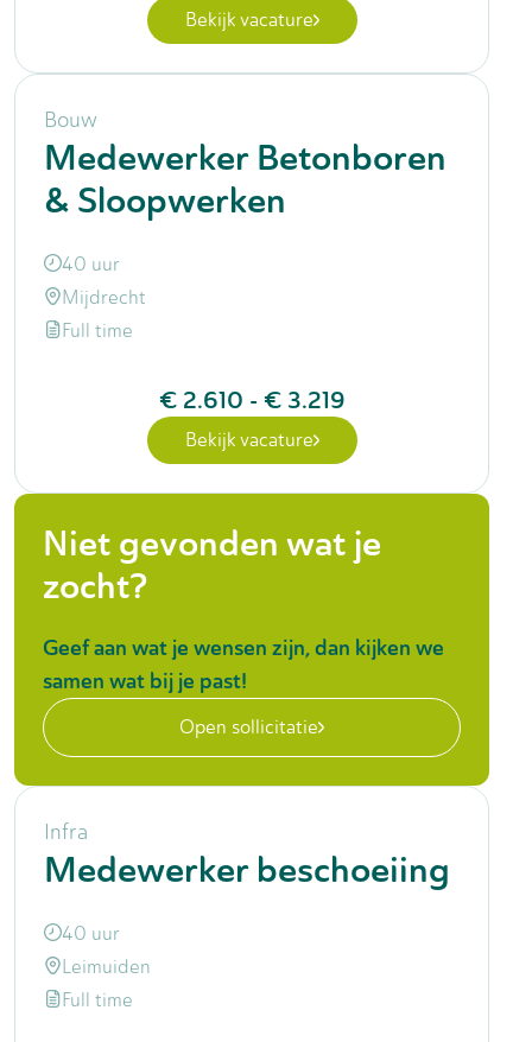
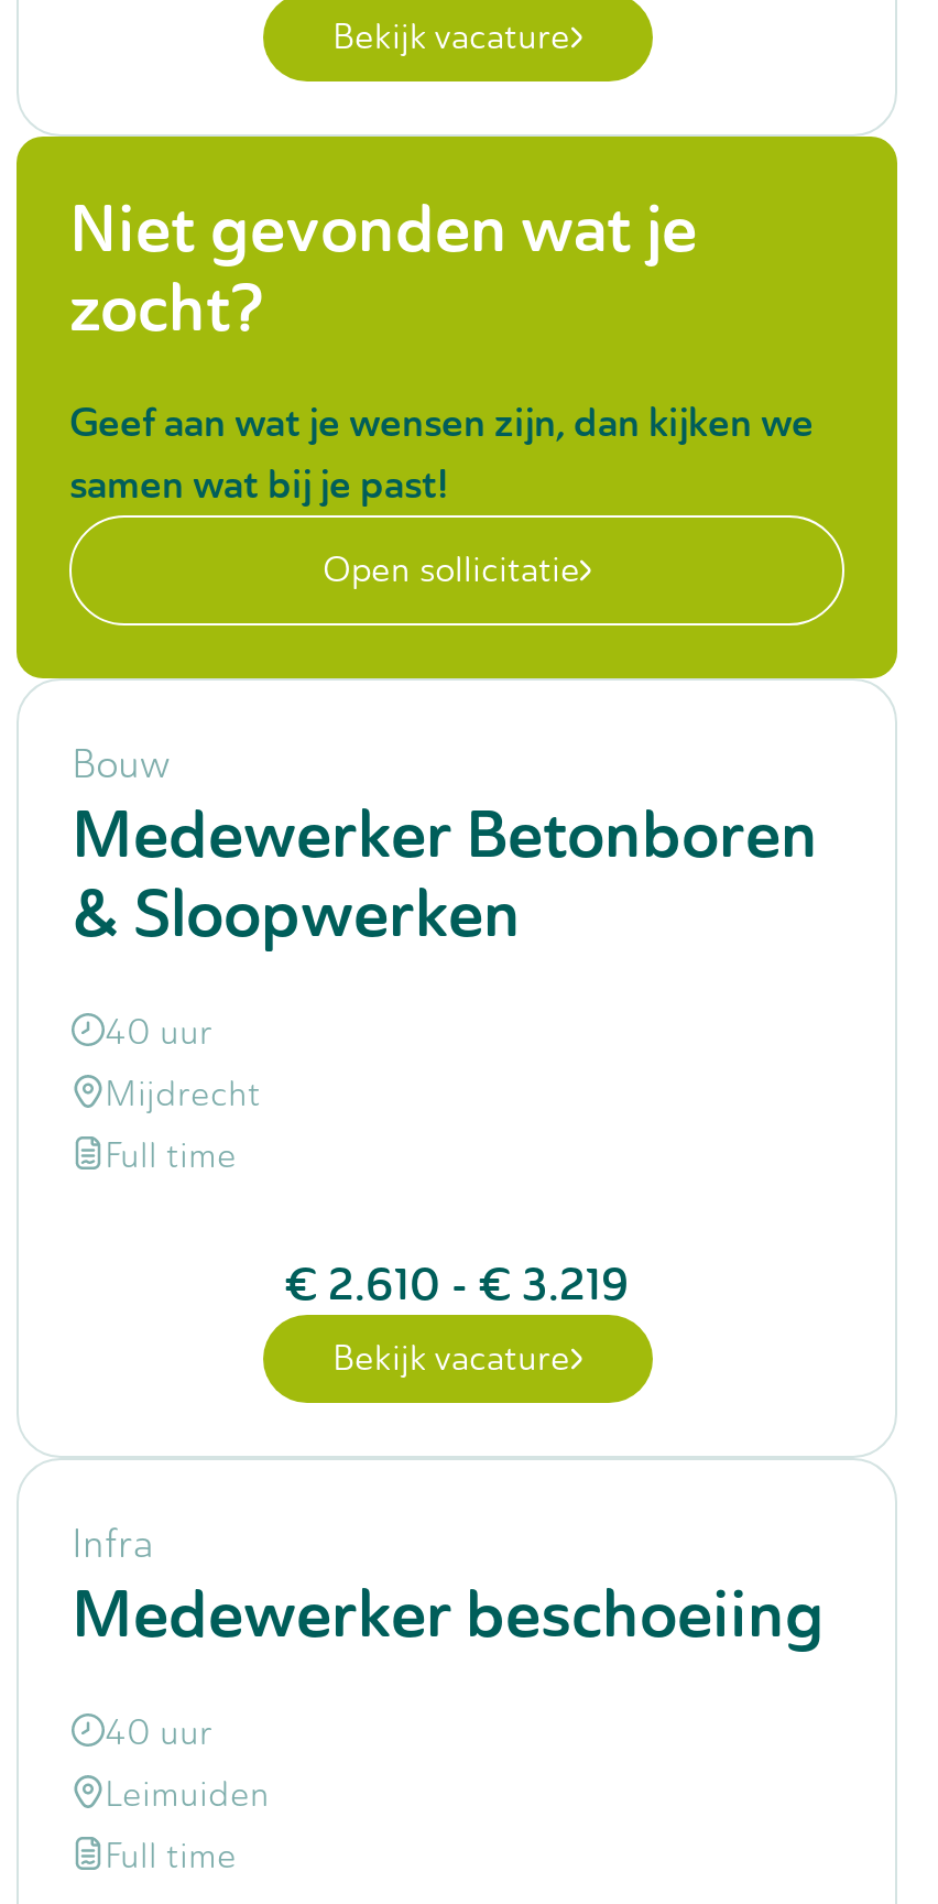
moved [44,107,446,451] -> [72,740,818,1379]: Bouw | Medewerker Betonboren | & Sloopwerken | 40 uur | Mijdrecht | Full time | € 2.610 - € 3.219 | Bekijk vacature
moved [13,493,490,787] -> [14,134,899,681]: [image] | Niet gevonden wat je | zocht? | Geef aan wat je wensen zijn, dan kijken we | samen wat bij je past! | Open sollicitatie

